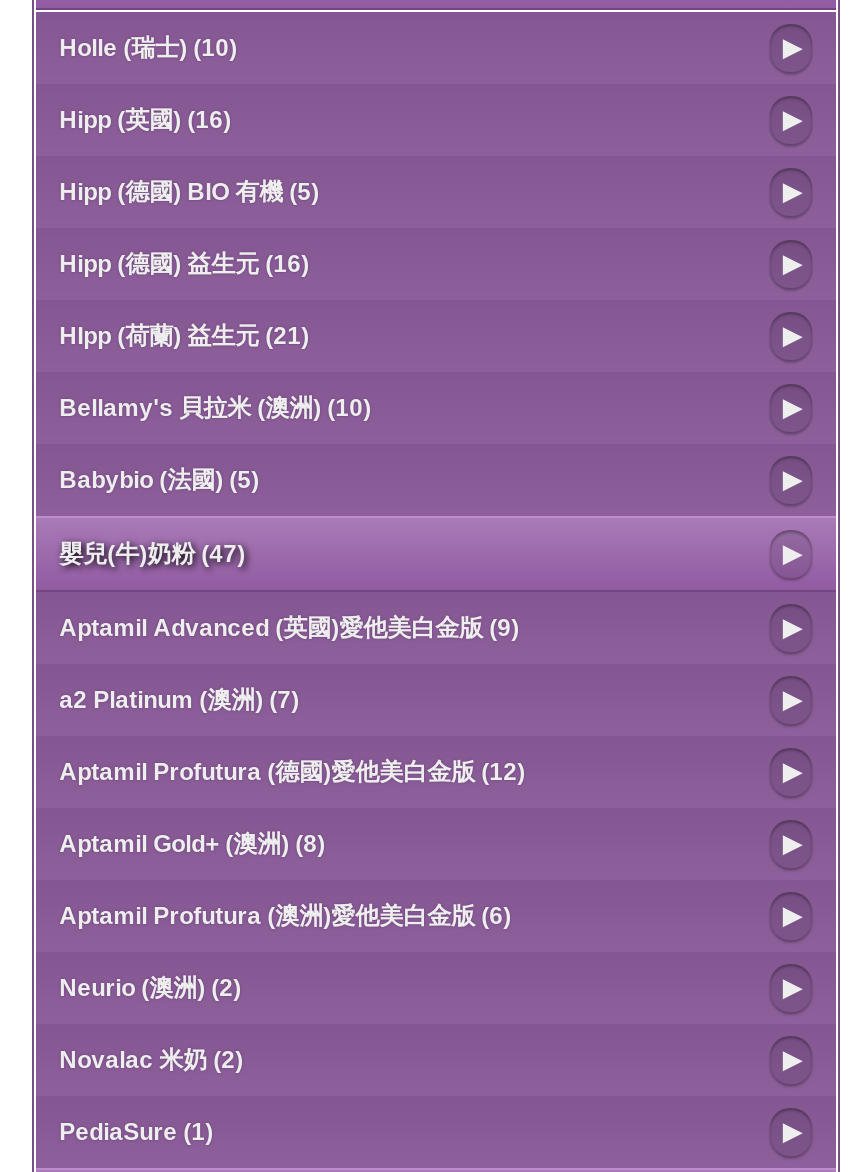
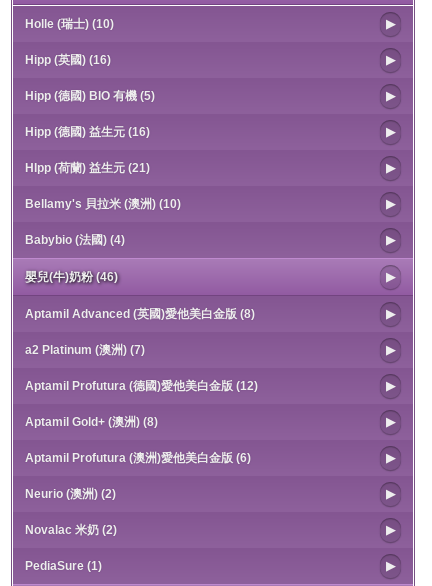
[59,465,259,493] Babybio (法國) (5) -> [25,233,125,247] Babybio (法國) (4)
[59,540,245,568] 嬰兒(牛)奶粉 (47) -> [25,270,118,284] 嬰兒(牛)奶粉 (46)
[59,614,519,642] Aptamil Advanced (英國)愛他美白金版 (9) -> [25,307,255,321] Aptamil Advanced (英國)愛他美白金版 (8)

